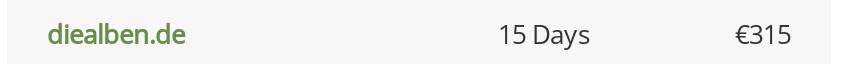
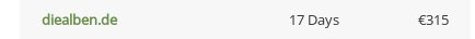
[498,16,590,52] 15 Days -> [288,10,339,29] 17 Days

